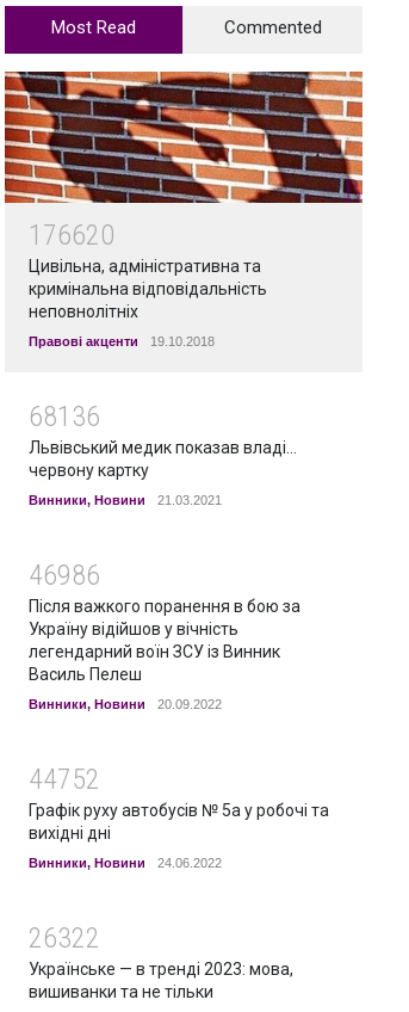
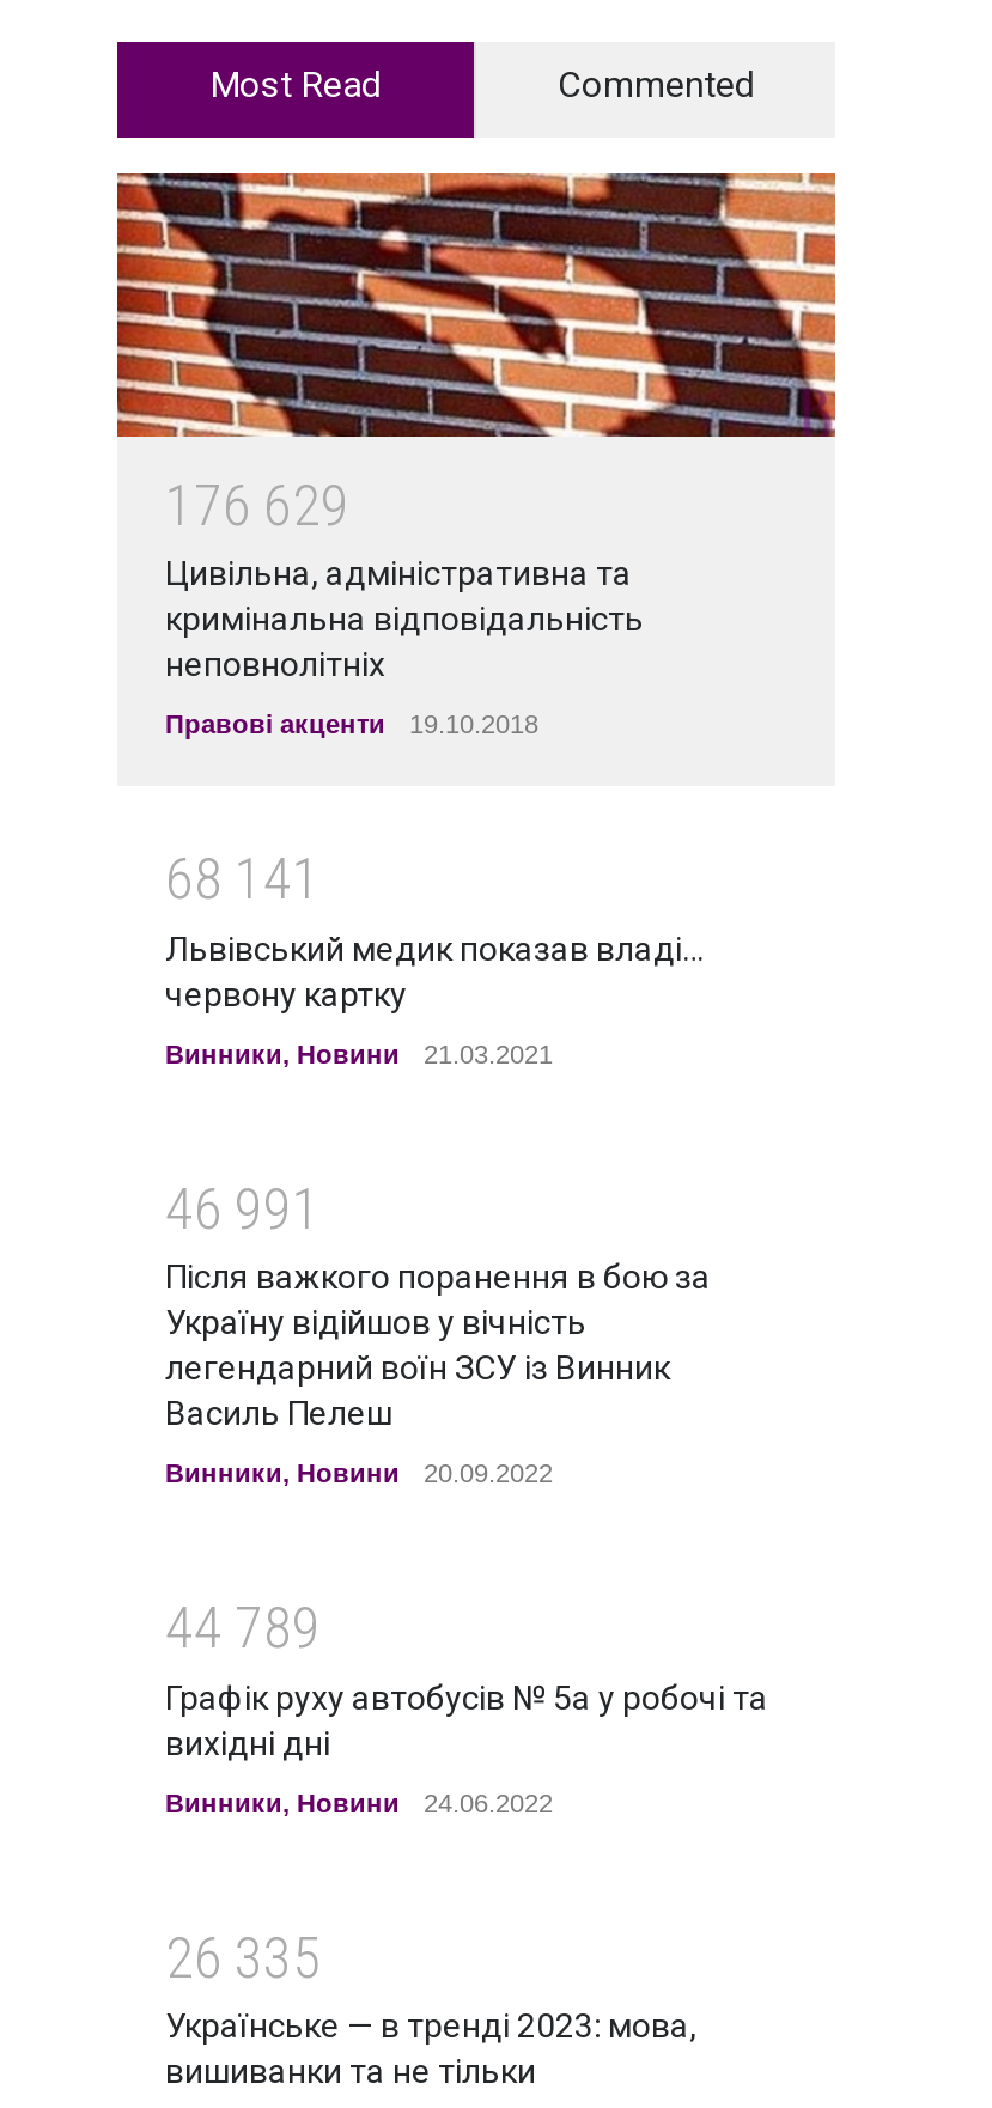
[29,218,114,252] 176620 -> [165,472,349,539] 1 76 629
[29,400,100,433] 68136 -> [165,847,321,914] 68 1 41
[29,559,100,592] 46986 -> [165,1176,321,1243] 46 991
[29,763,100,796] 44752 -> [165,1595,321,1662] 44 789
[29,921,100,955] 26322 -> [165,1924,321,1991] 26 335

